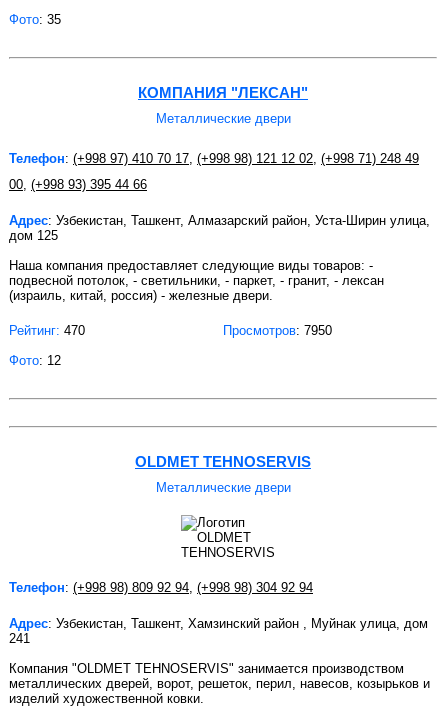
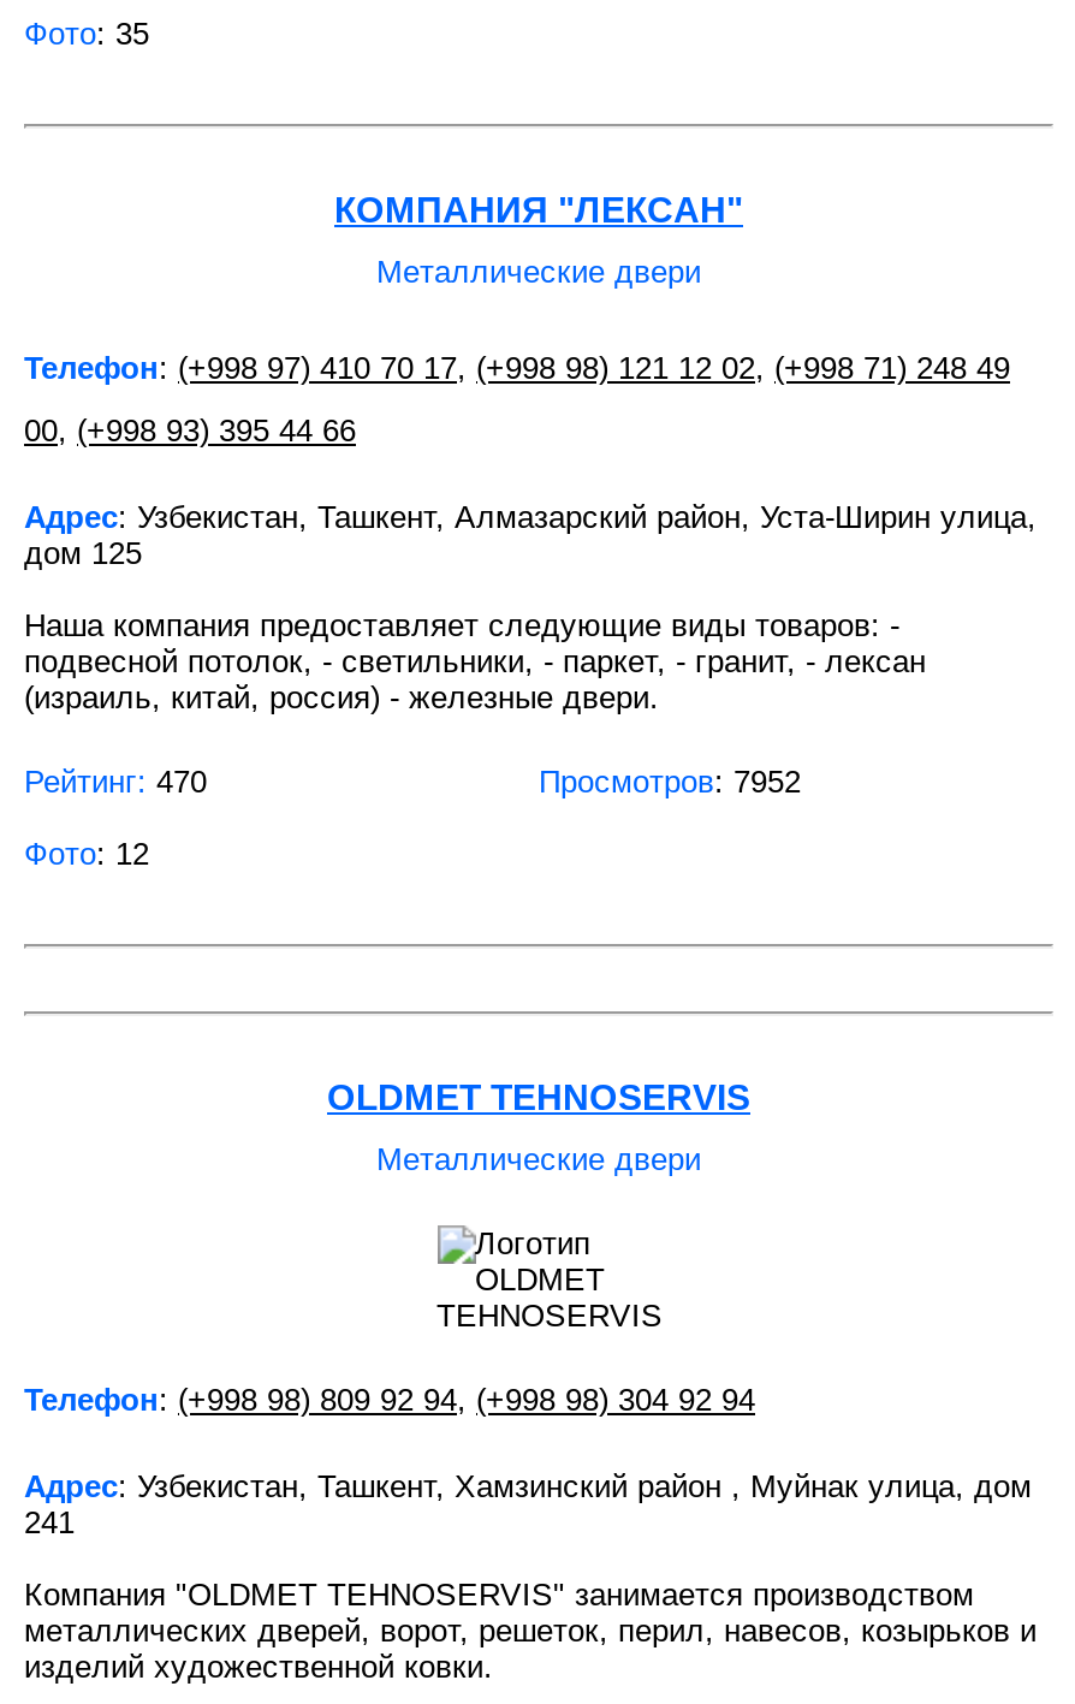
[223,323,332,338] Просмотров: 7950 -> [539,764,801,800] Просмотров: 7952

